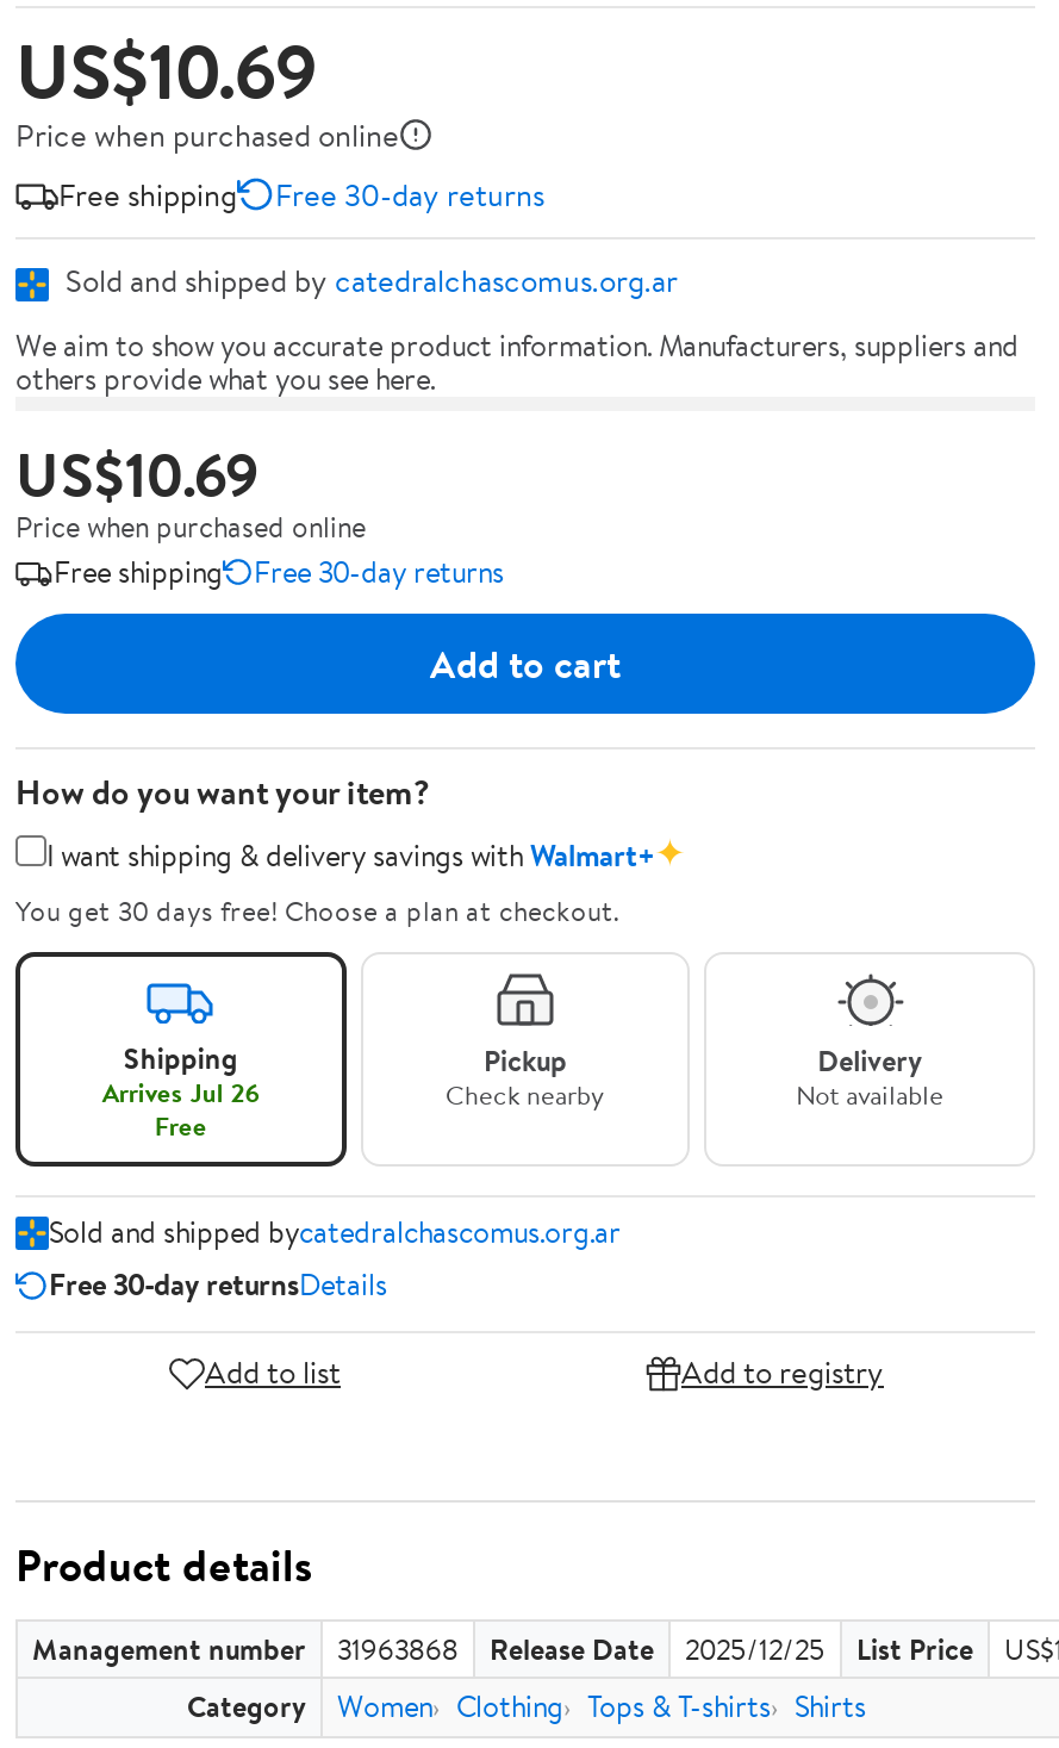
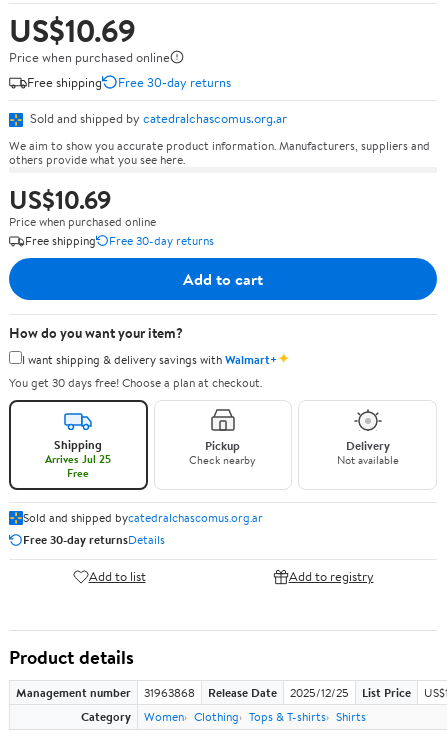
[102,1074,259,1112] Arrives Jul 26 -> [45,451,111,467] Arrives Jul 25

